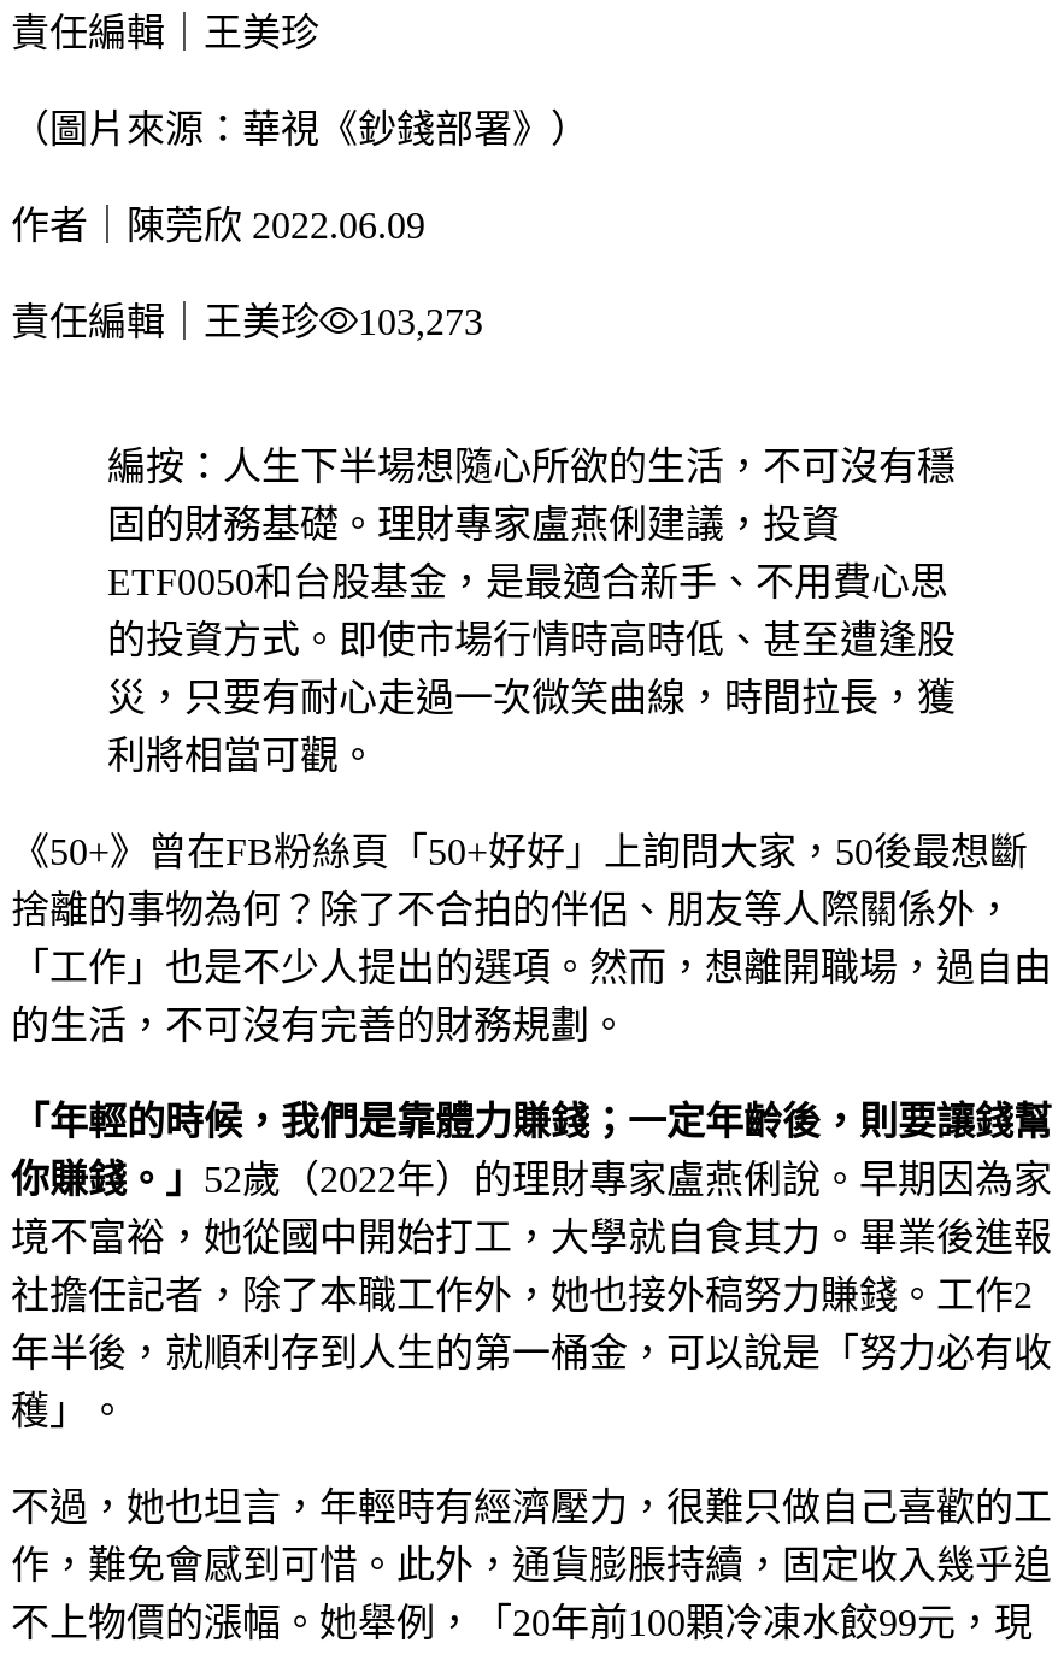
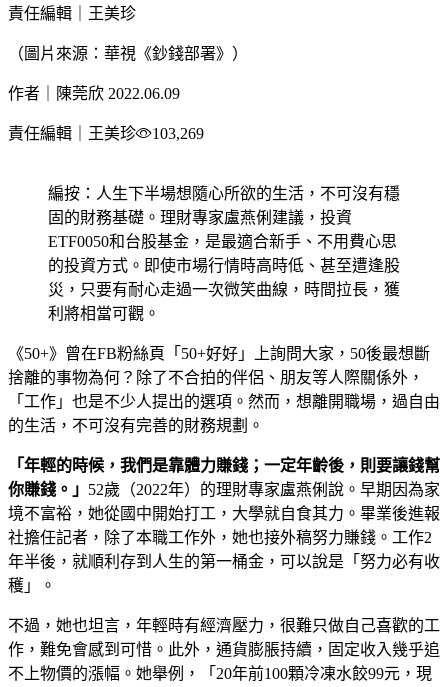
[11,302,483,343] 責任編輯｜王美珍 103,273 -> [8,125,204,142] 責任編輯｜王美珍 103,269

